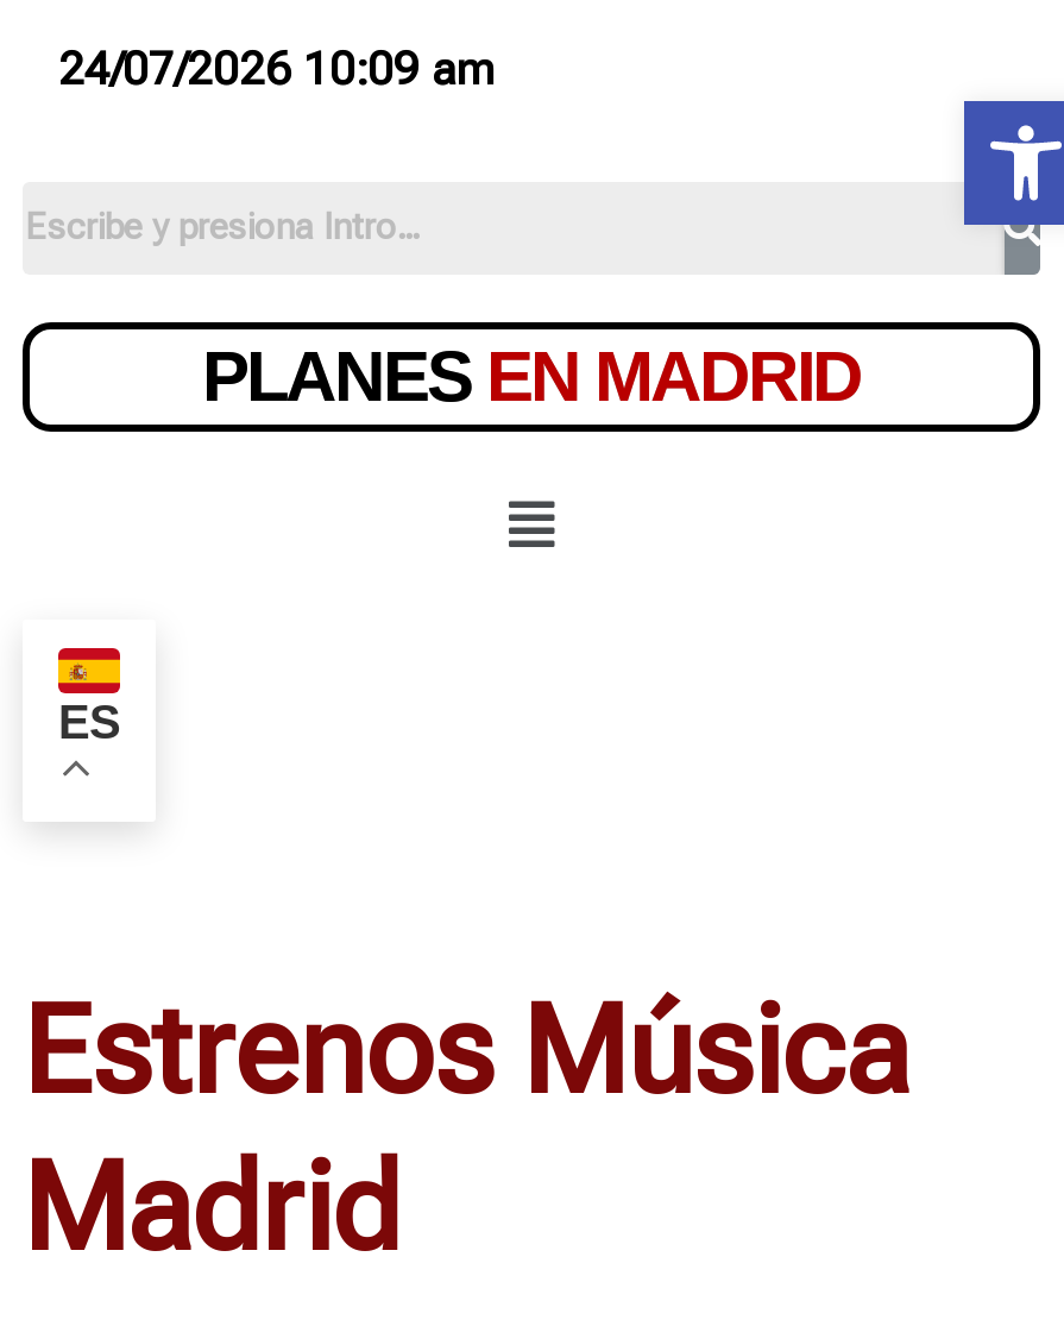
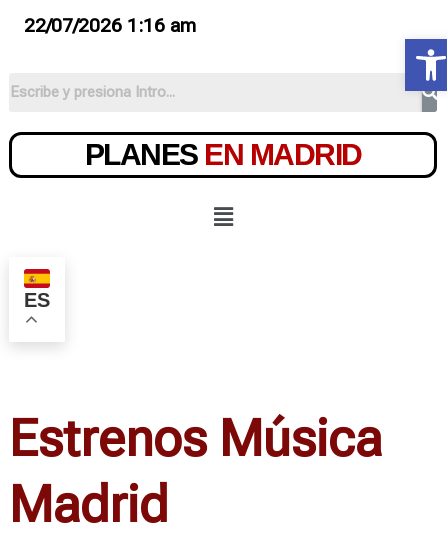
[58,42,493,96] 24/07/2026 10:09 am -> [24,14,196,37] 22/07/2026 1:16 am

